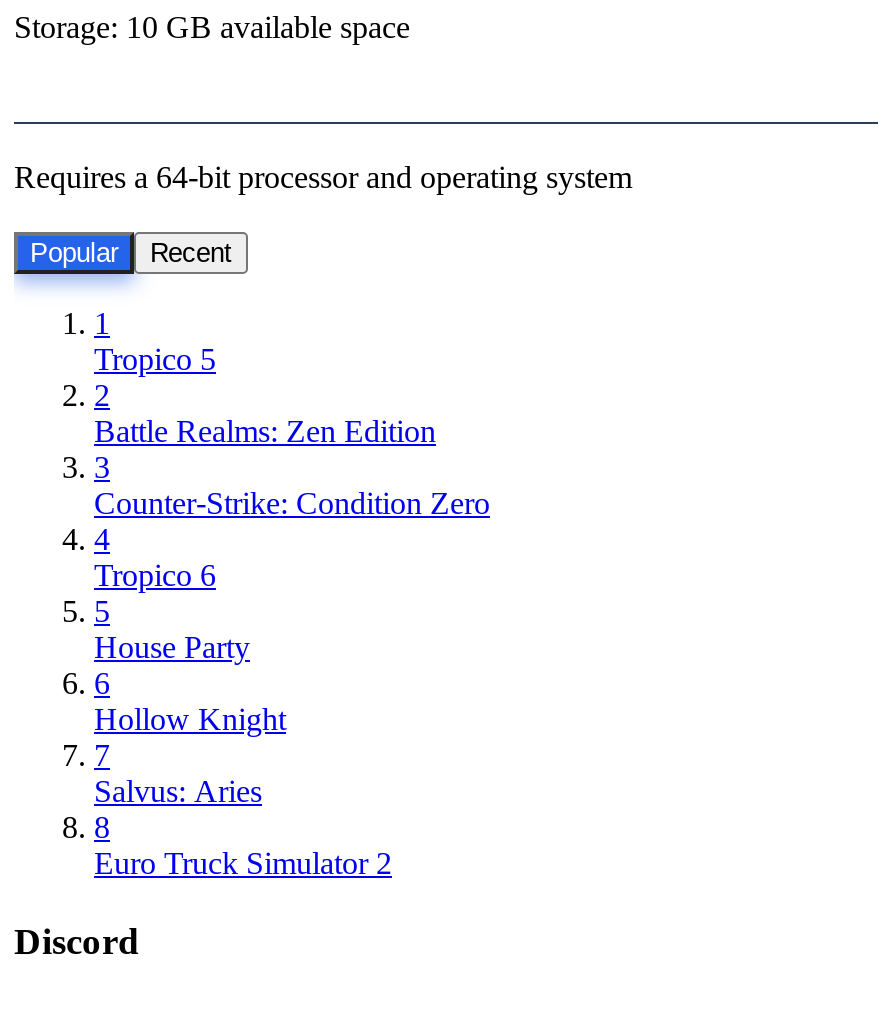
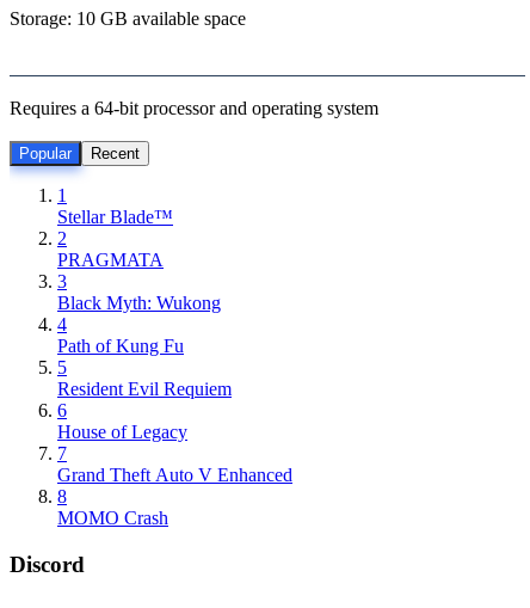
[94,342,216,376] Tropico 5 -> [57,207,173,227] Stellar Blade™
[94,414,436,448] Battle Realms: Zen Edition -> [57,250,164,270] PRAGMATA
[94,486,490,520] Counter-Strike: Condition Zero -> [57,293,221,313] Black Myth: Wukong
[94,558,216,592] Tropico 6 -> [57,336,184,356] Path of Kung Fu
[94,630,250,664] House Party -> [57,379,232,399] Resident Evil Requiem
[94,702,286,736] Hollow Knight -> [57,422,187,442] House of Legacy
[94,774,262,808] Salvus: Aries -> [57,465,292,485] Grand Theft Auto V Enhanced
[94,846,392,880] Euro Truck Simulator 2 -> [57,508,168,528] MOMO Crash

